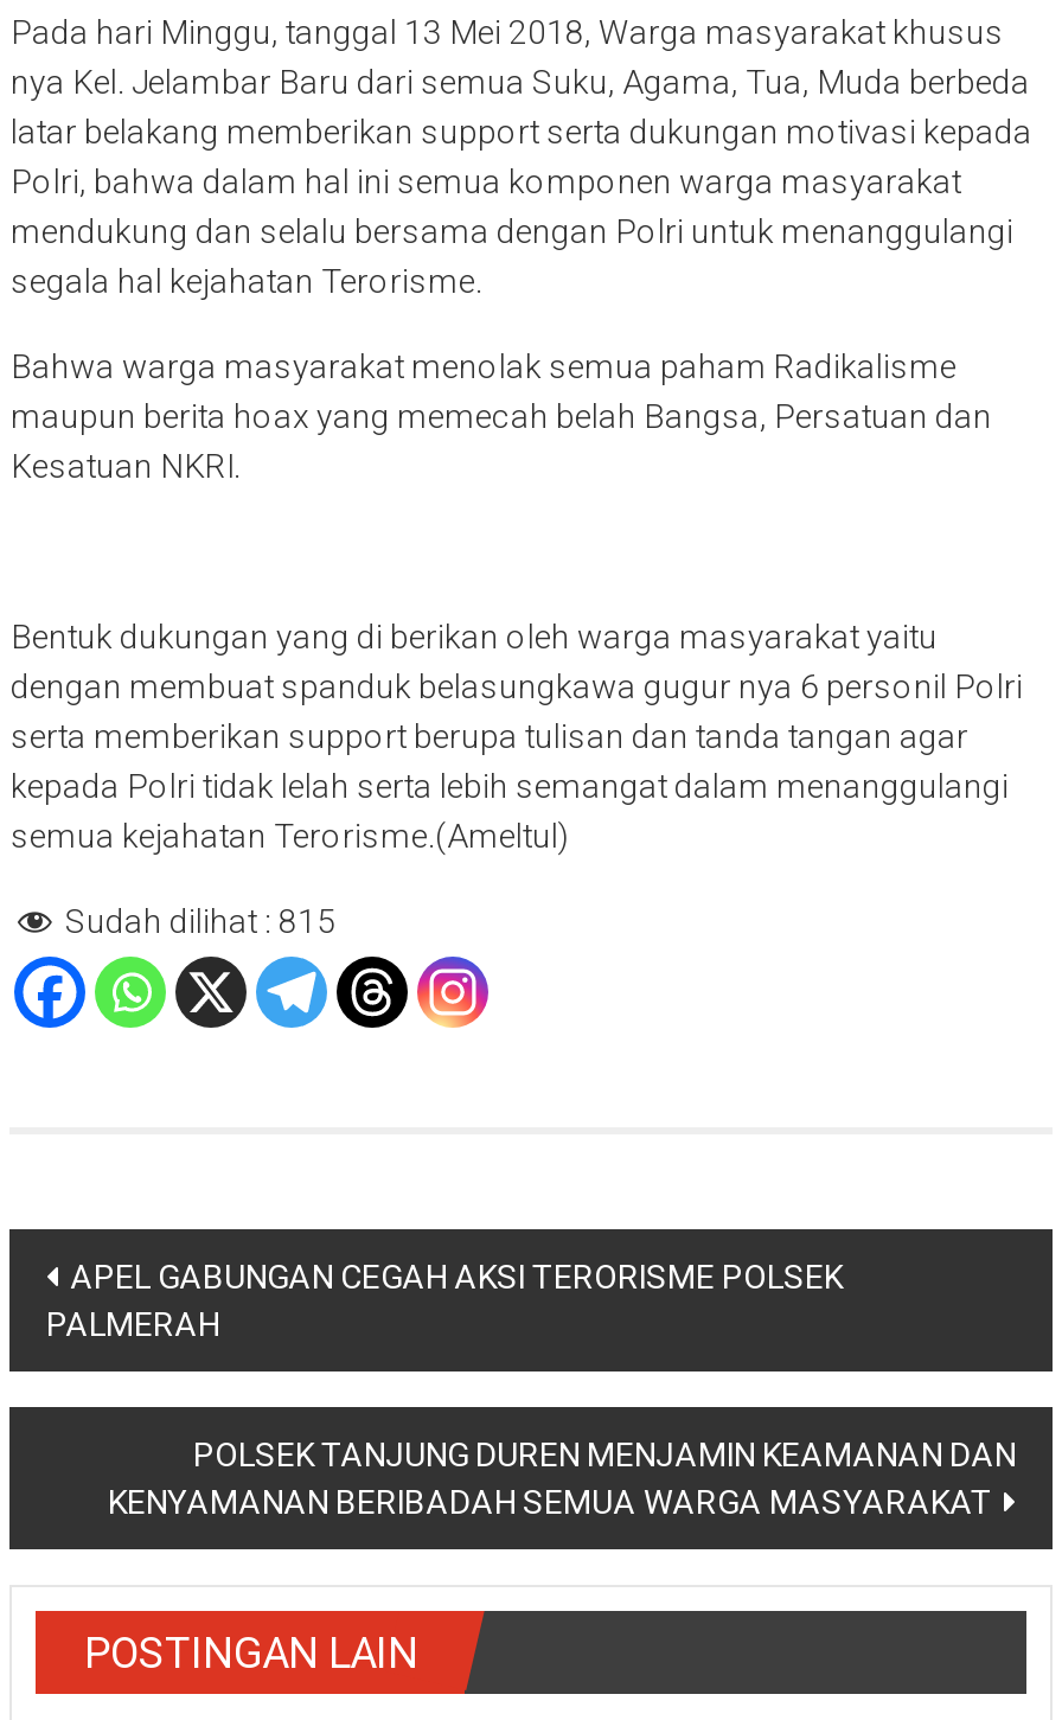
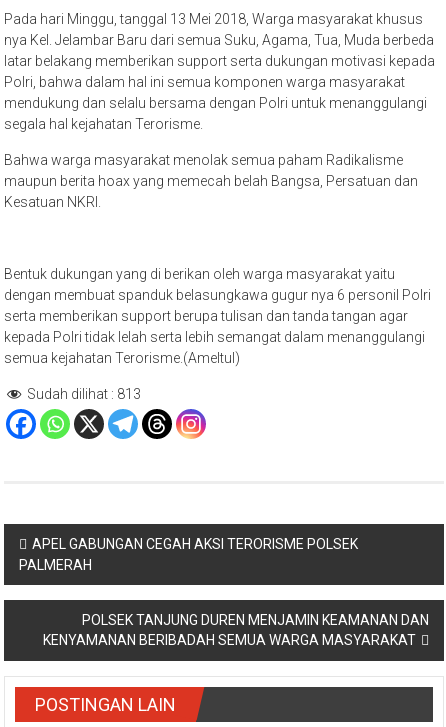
[65,903,335,941] Sudah dilihat : 815 -> [27,386,141,402] Sudah dilihat : 813

